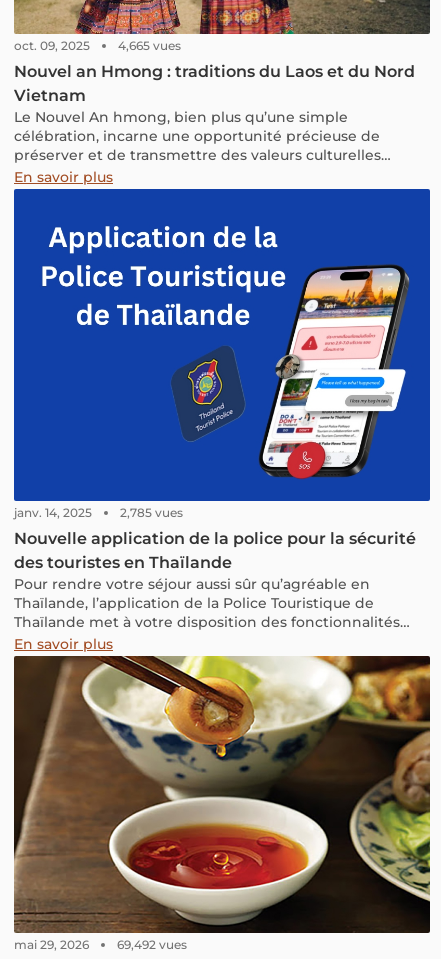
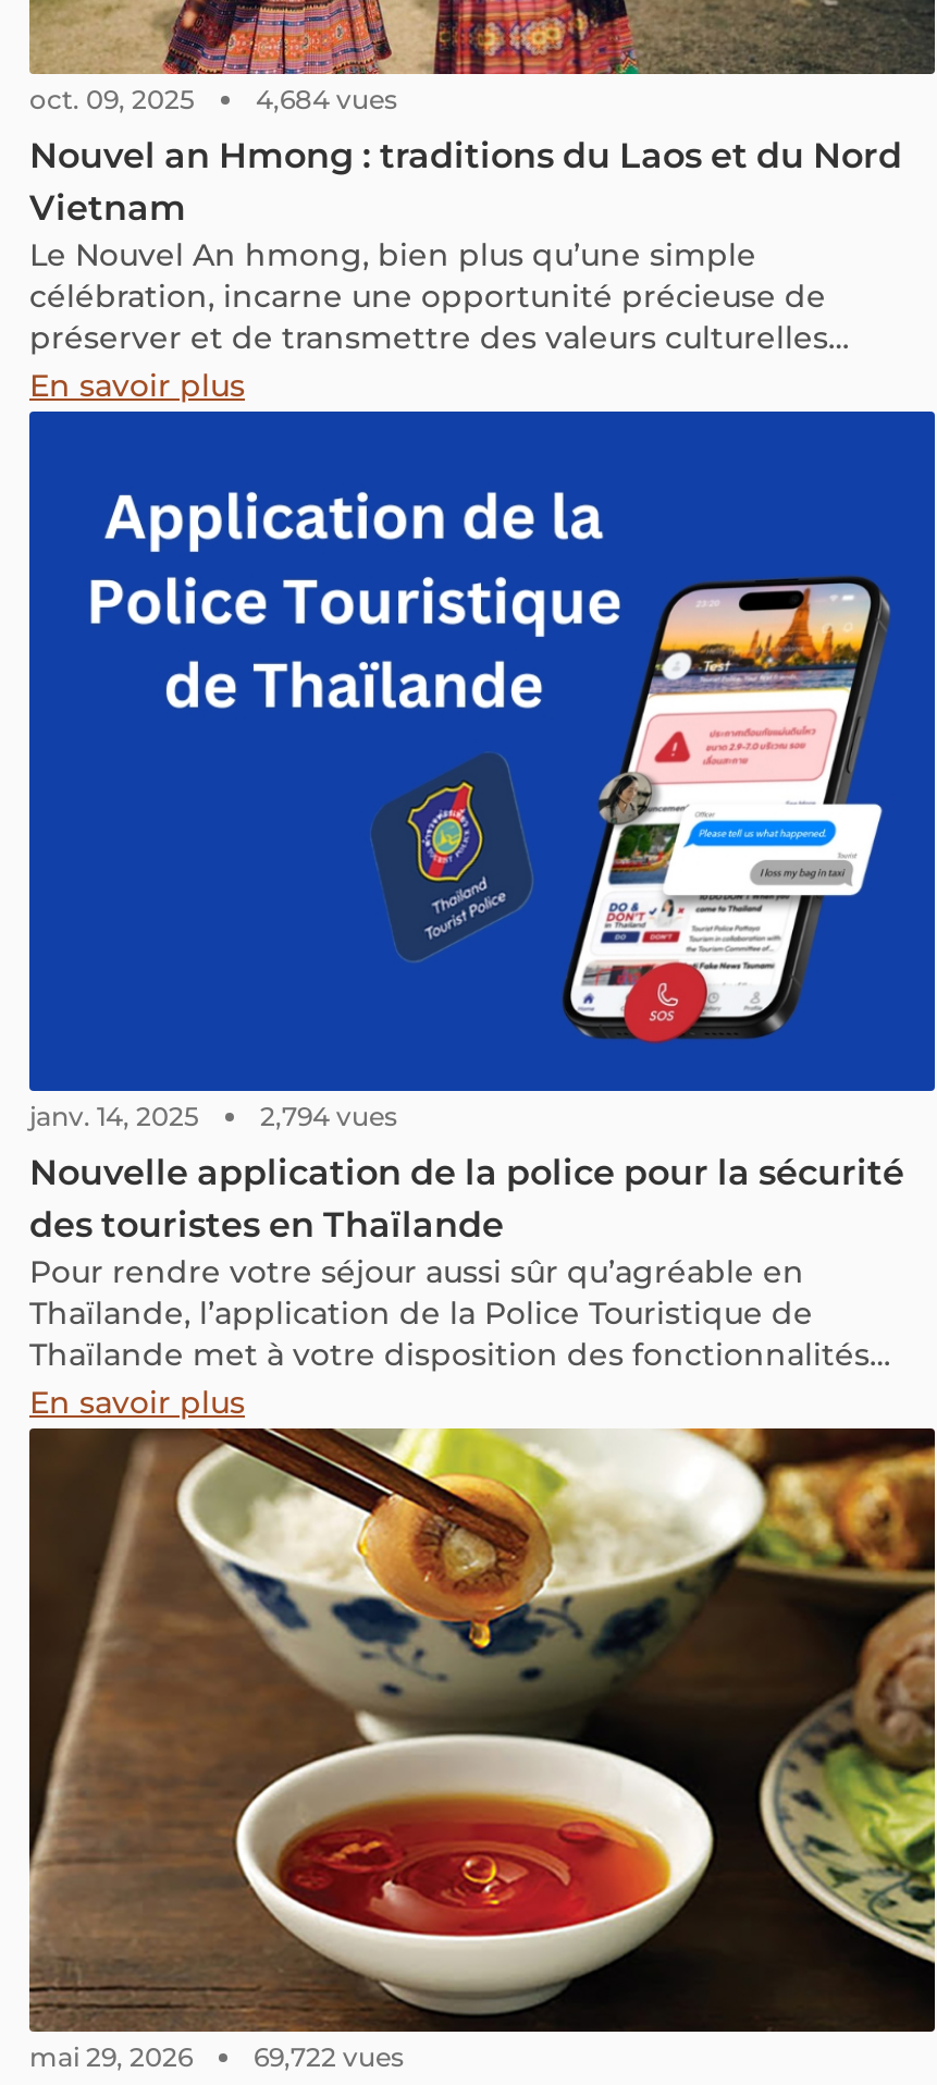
[14,38,181,53] oct. 09, 2025 4,665 vues -> [29,82,397,115] oct. 09, 2025 4,684 vues
[14,505,183,520] janv. 14, 2025 2,785 vues -> [29,1099,397,1132] janv. 14, 2025 2,794 vues
[14,937,187,952] mai 29, 2026 69,492 vues -> [29,2041,404,2074] mai 29, 2026 69,722 vues

